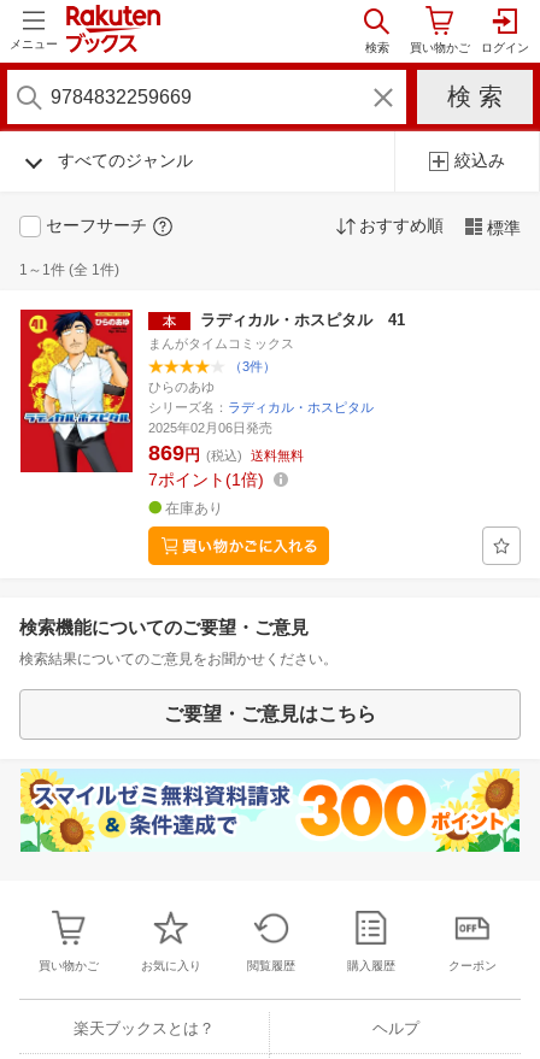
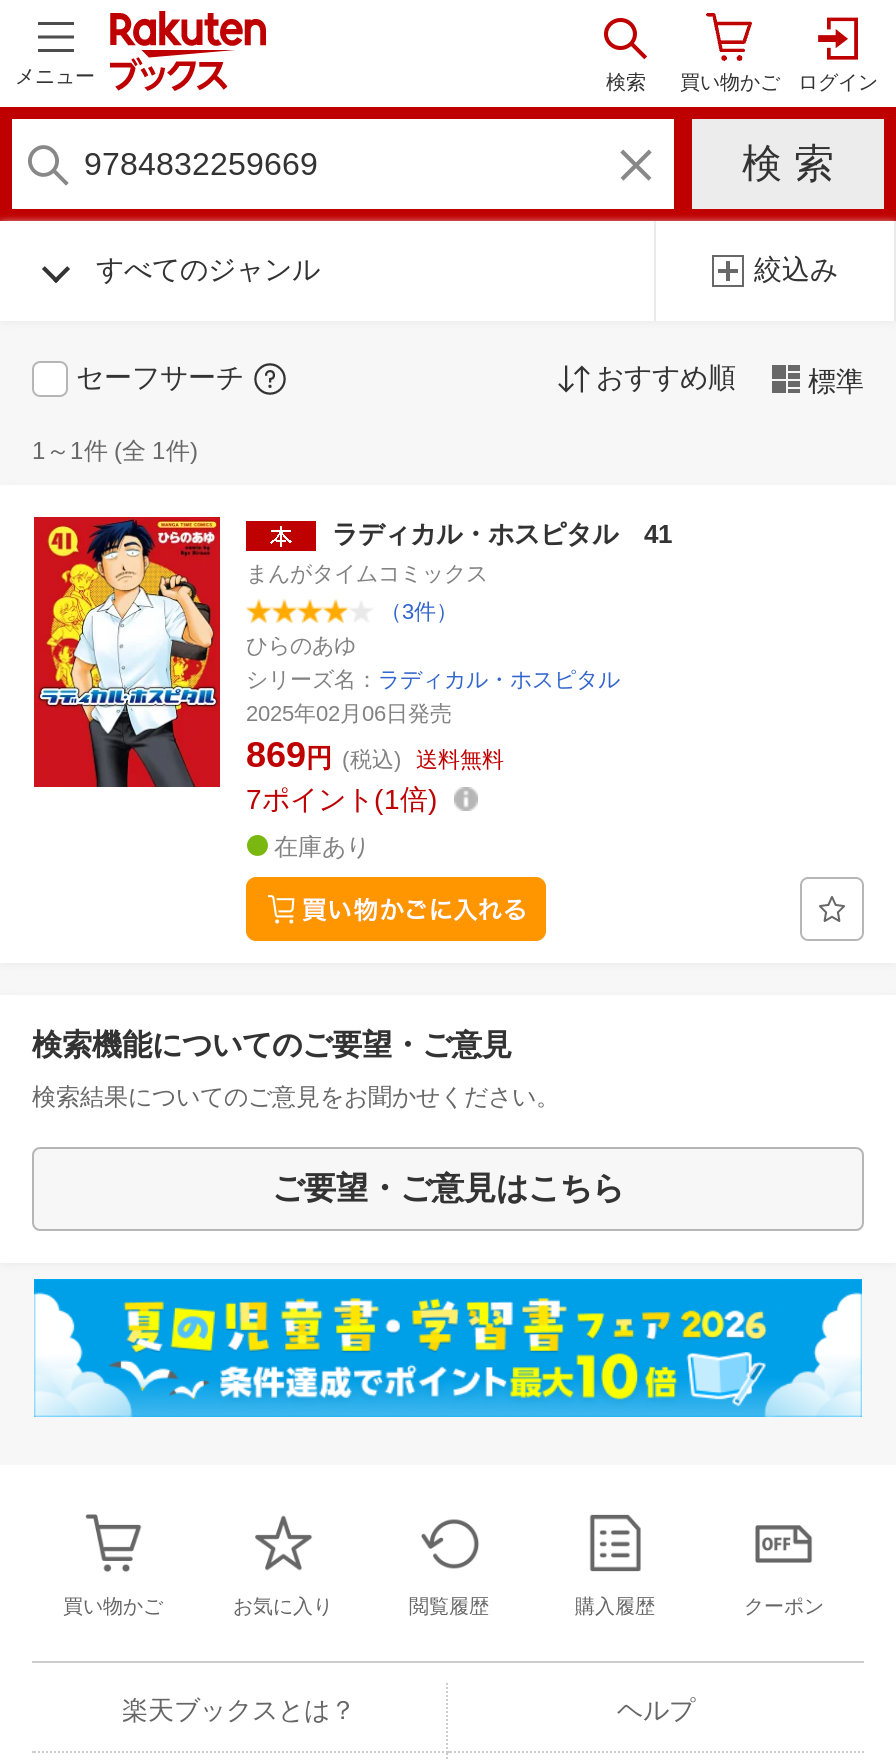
[19,767,521,853] [image] -> [32,1277,864,1419] [image]

